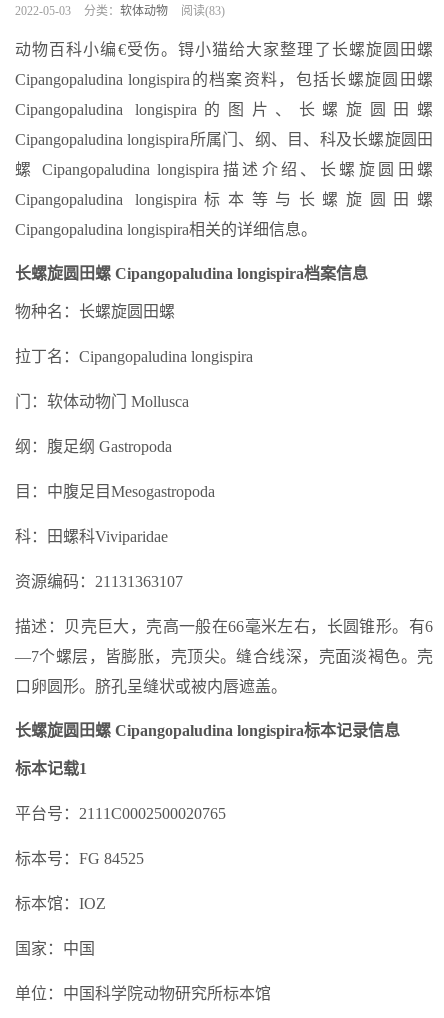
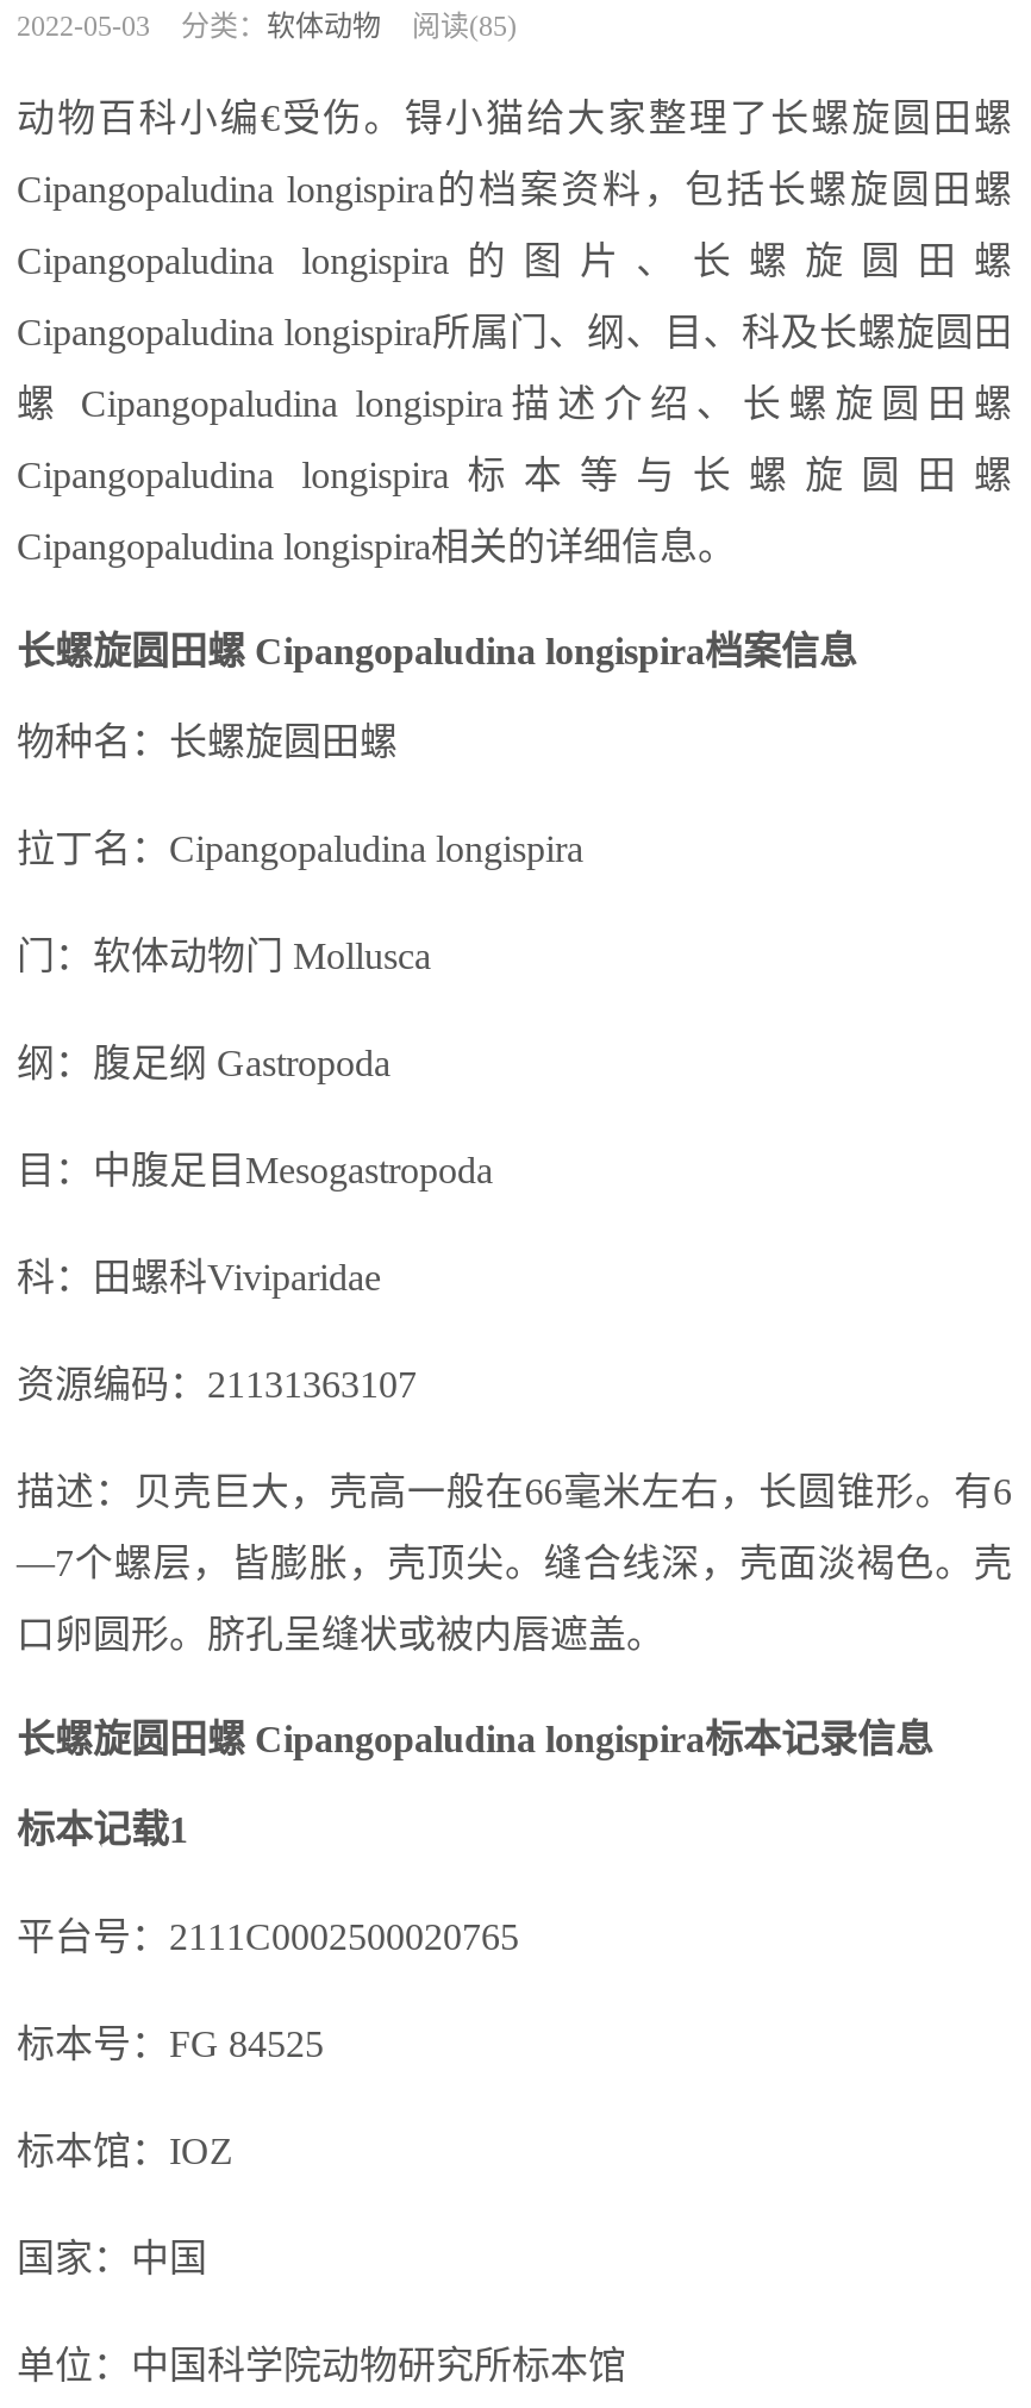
[15,4,225,18] 2022-05-03 分类：软体动物 阅读(83) -> [17,10,517,43] 2022-05-03 分类：软体动物 阅读(85)

